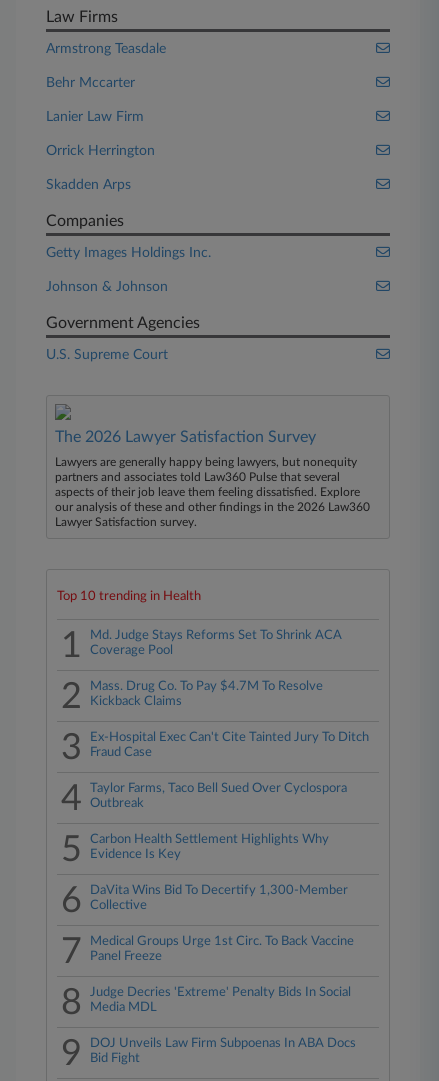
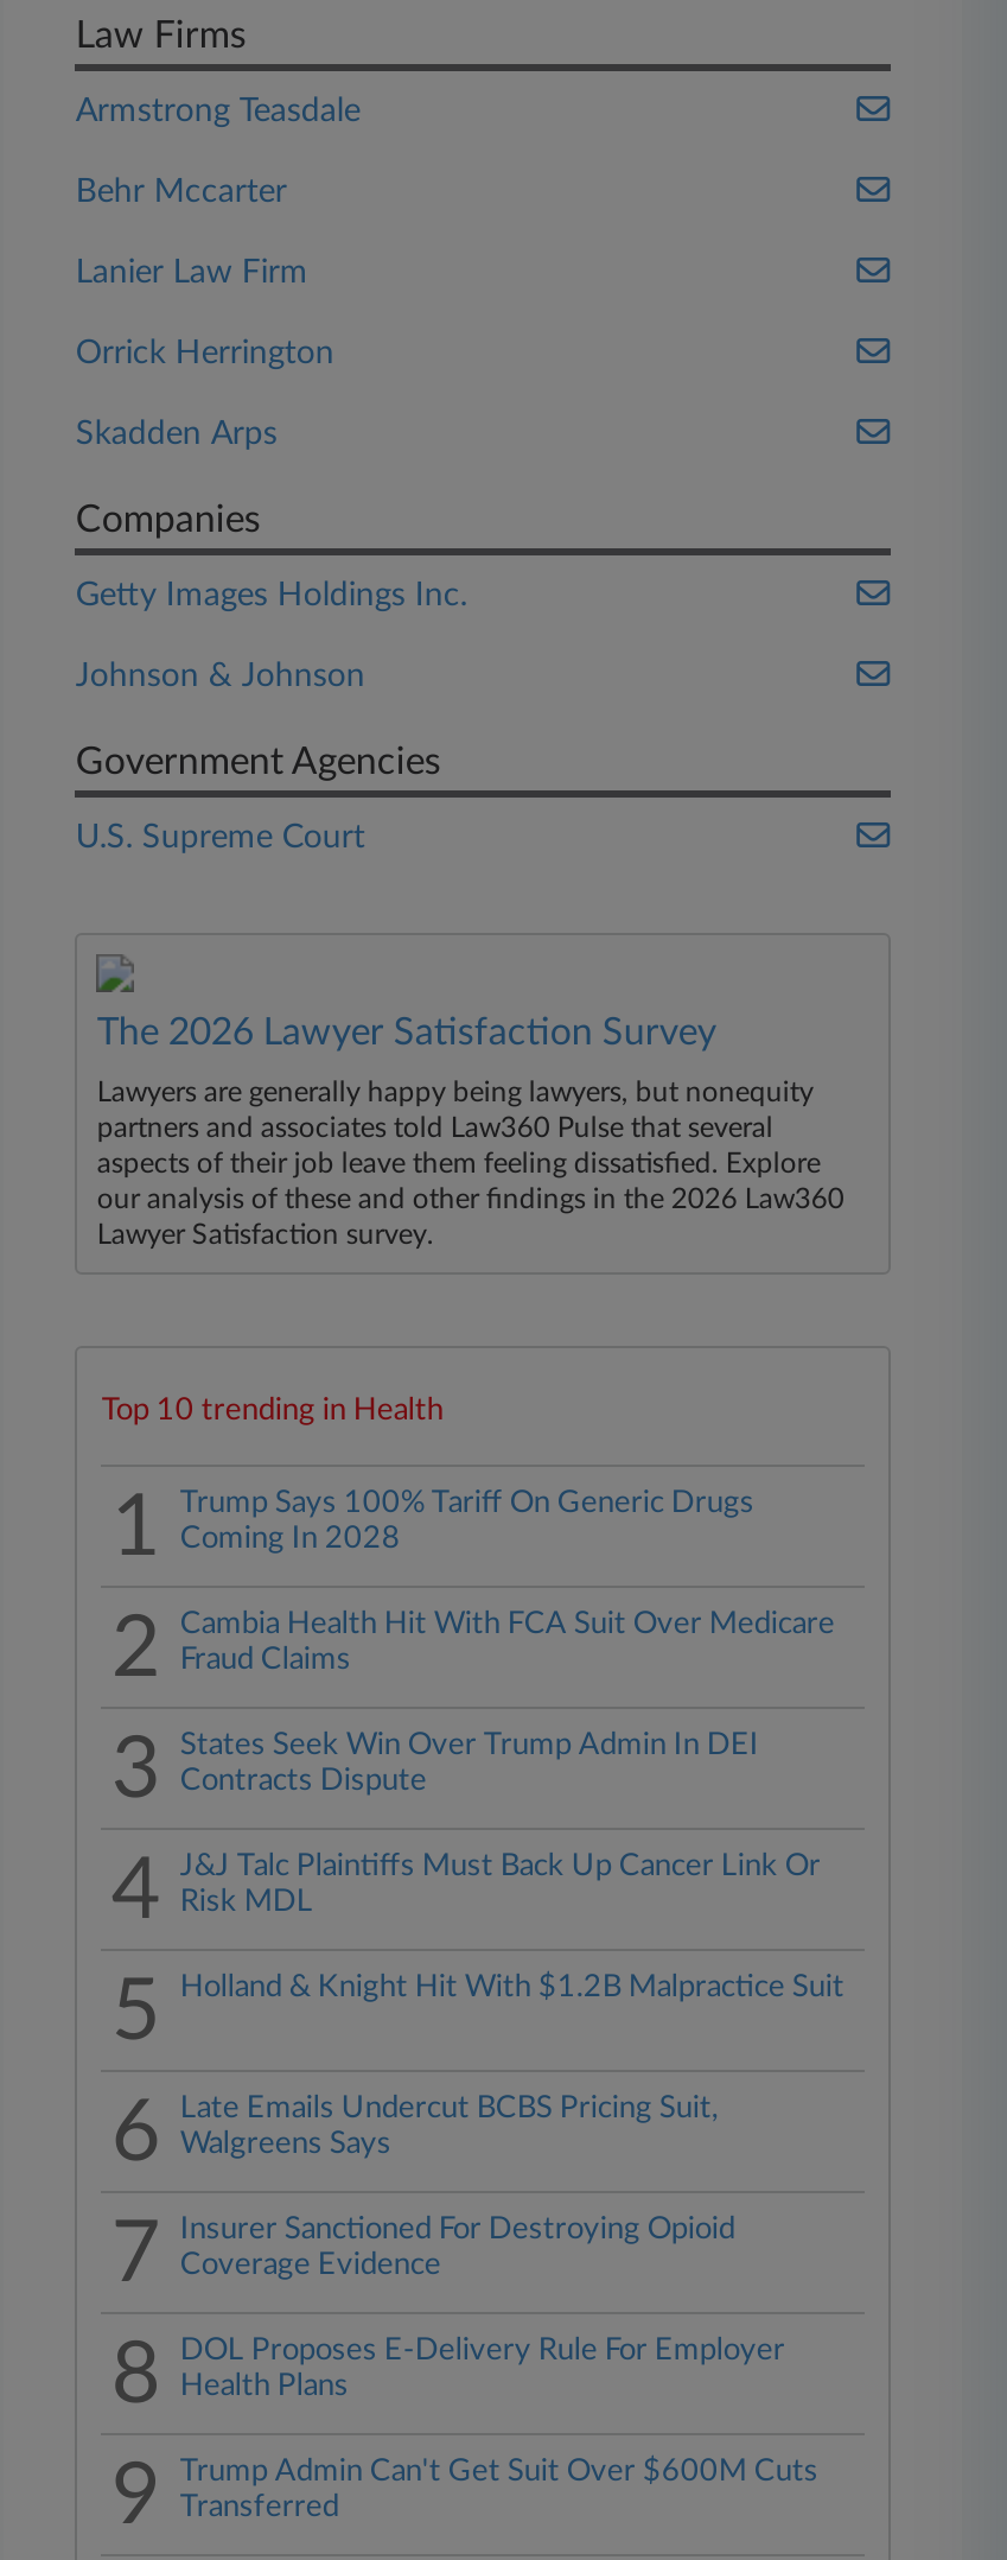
[90,629,342,657] Md. Judge Stays Reforms Set To Shrink ACA | Coverage Pool -> [180,1488,754,1555] Trump Says 100% Tariff On Generic Drugs | Coming In 2028
[90,680,323,708] Mass. Drug Co. To Pay $4.7M To Resolve | Kickback Claims -> [180,1609,835,1676] Cambia Health Hit With FCA Suit Over Medicare | Fraud Claims
[90,731,369,759] Ex-Hospital Exec Can't Cite Tainted Jury To Ditch | Fraud Case -> [180,1730,759,1797] States Seek Win Over Trump Admin In DEI | Contracts Dispute
[90,782,347,810] Taylor Farms, Taco Bell Sued Over Cyclospora | Outbreak -> [180,1851,821,1918] J&J Talc Plaintiffs Must Back Up Cancer Link Or | Risk MDL
[90,833,329,861] Carbon Health Settlement Highlights Why | Evidence Is Key -> [180,1973,844,2003] Holland & Knight Hit With $1.2B Malpractice Suit
[90,884,348,912] DaVita Wins Bid To Decertify 1,300-Member | Collective -> [180,2094,719,2160] Late Emails Undercut BCBS Pricing Suit, | Walgreens Says
[90,935,354,963] Medical Groups Urge 1st Circ. To Back Vaccine | Panel Freeze -> [180,2215,735,2281] Insurer Sanctioned For Destroying Opioid | Coverage Evidence
[90,986,351,1014] Judge Decries 'Extreme' Penalty Bids In Social | Media MDL -> [180,2336,785,2402] DOL Proposes E-Delivery Rule For Employer | Health Plans
[90,1037,356,1065] DOJ Unveils Law Firm Subpoenas In ABA Docs | Bid Fight -> [180,2457,818,2523] Trump Admin Can't Get Suit Over $600M Cuts | Transferred

